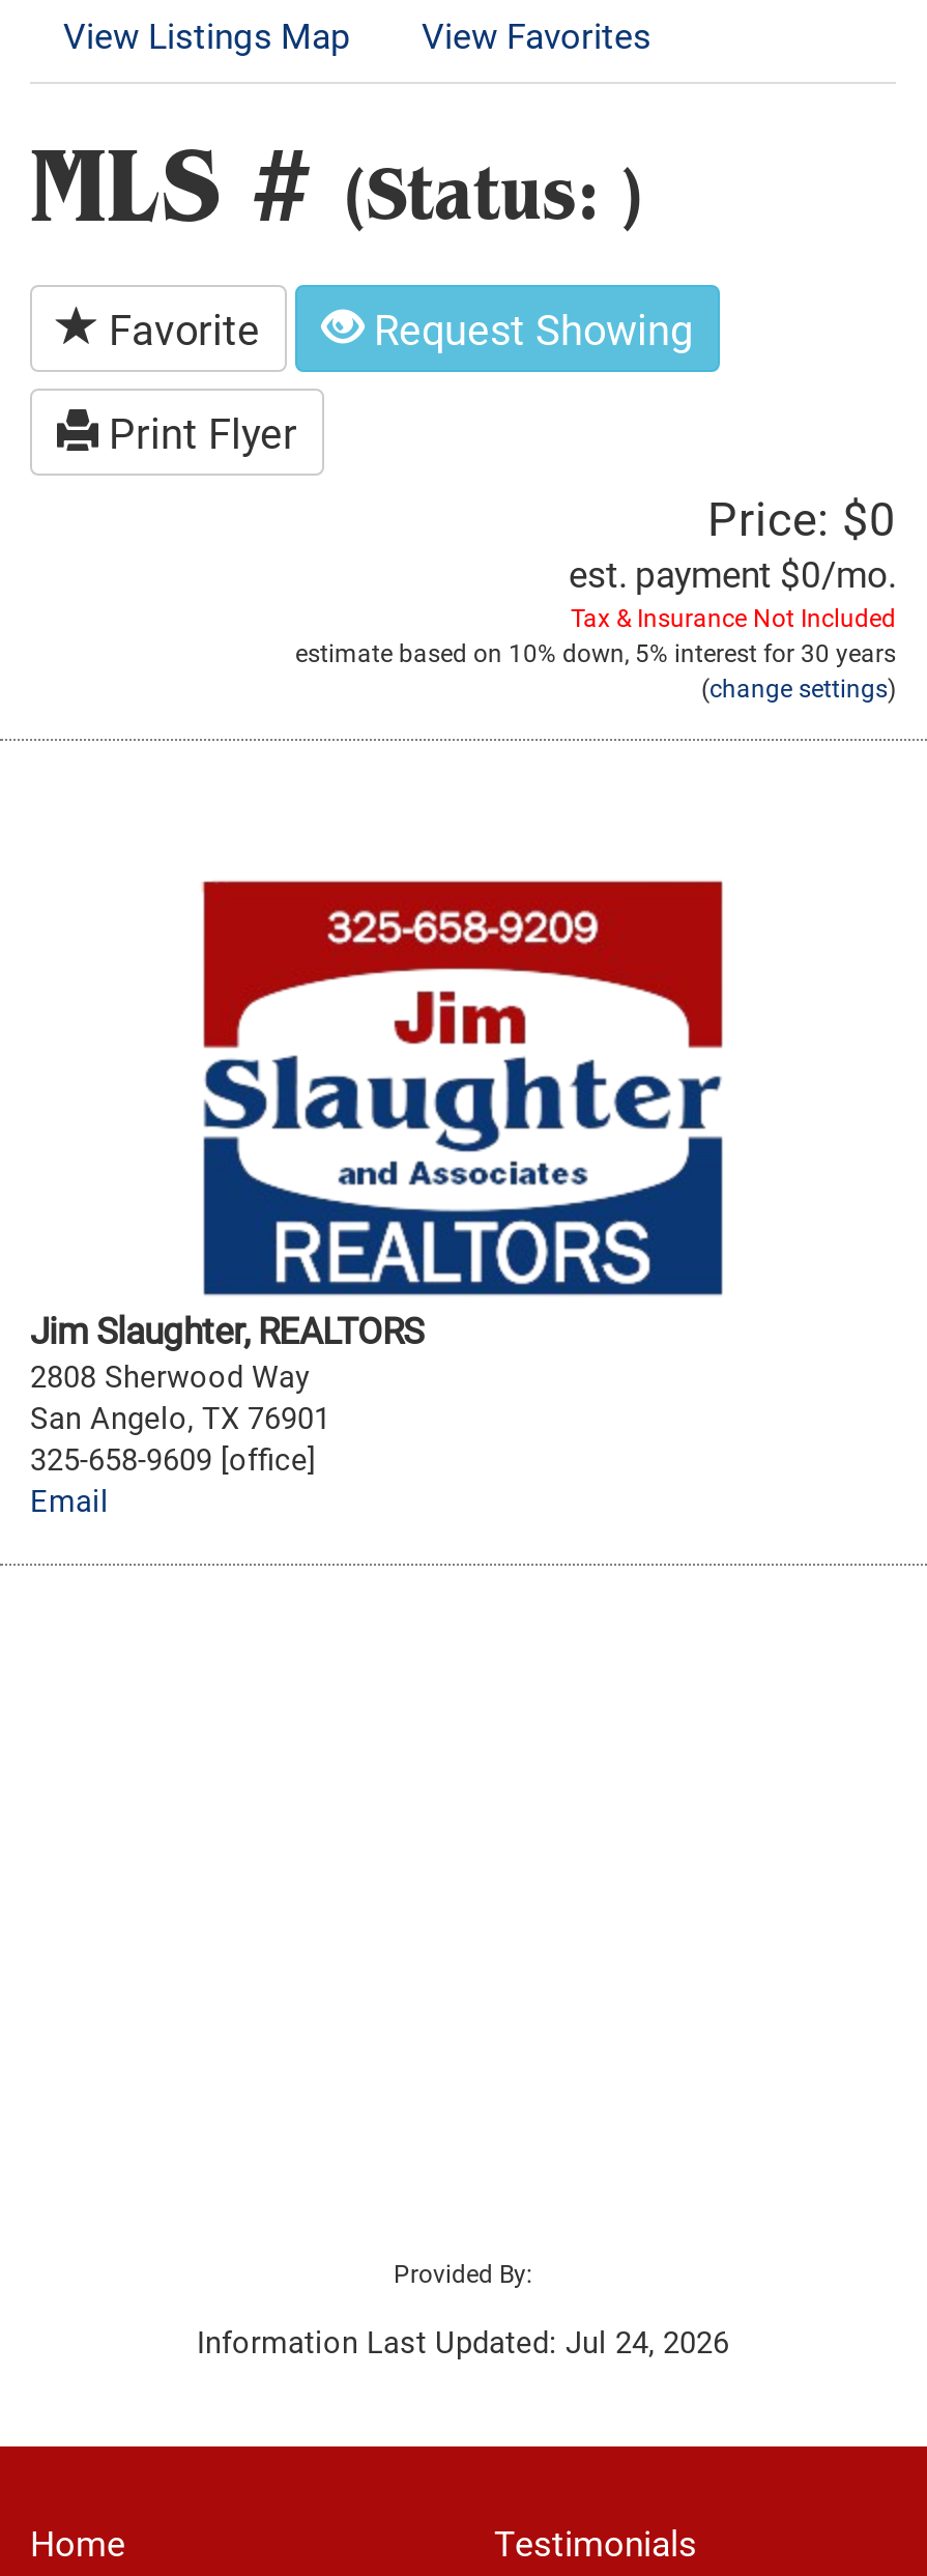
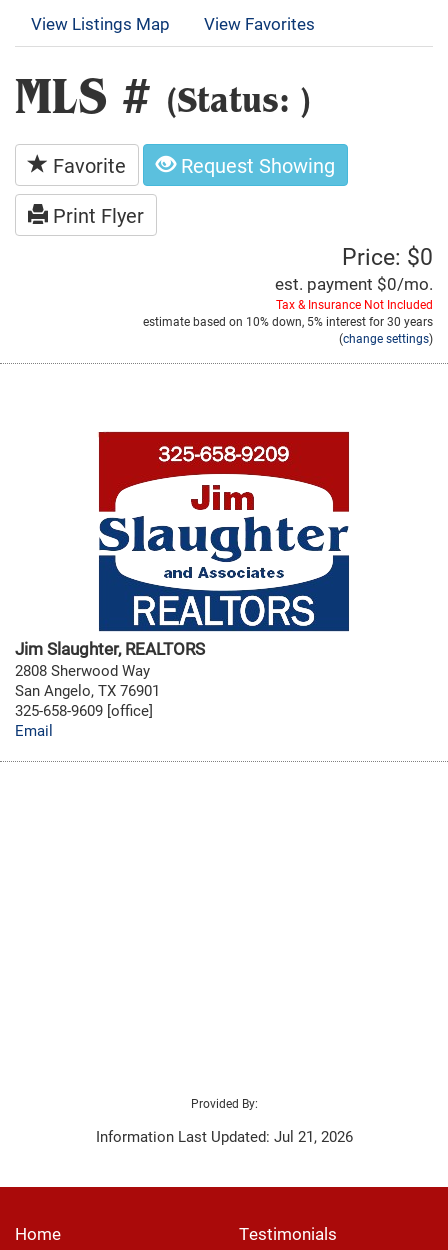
[197,2322,729,2362] Information Last Updated: Jul 24, 2026 -> [95,1127,352,1146] Information Last Updated: Jul 21, 2026

